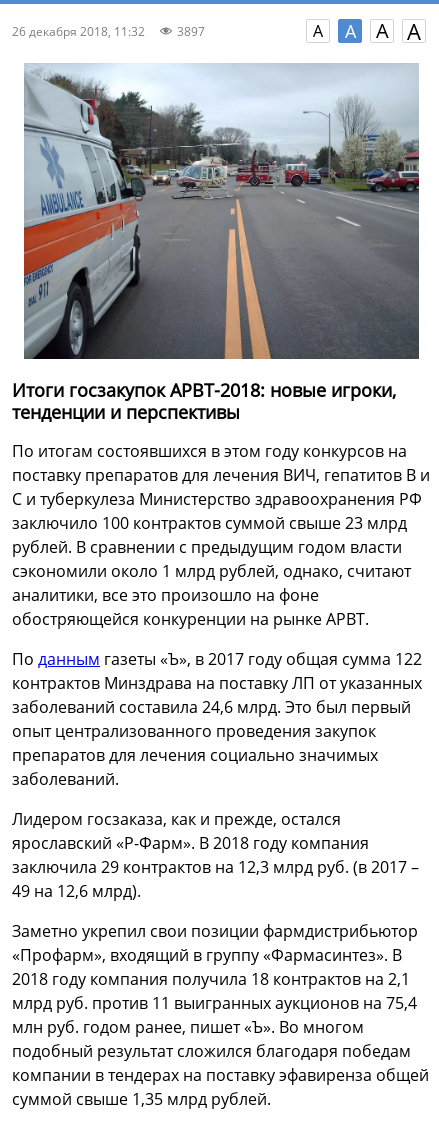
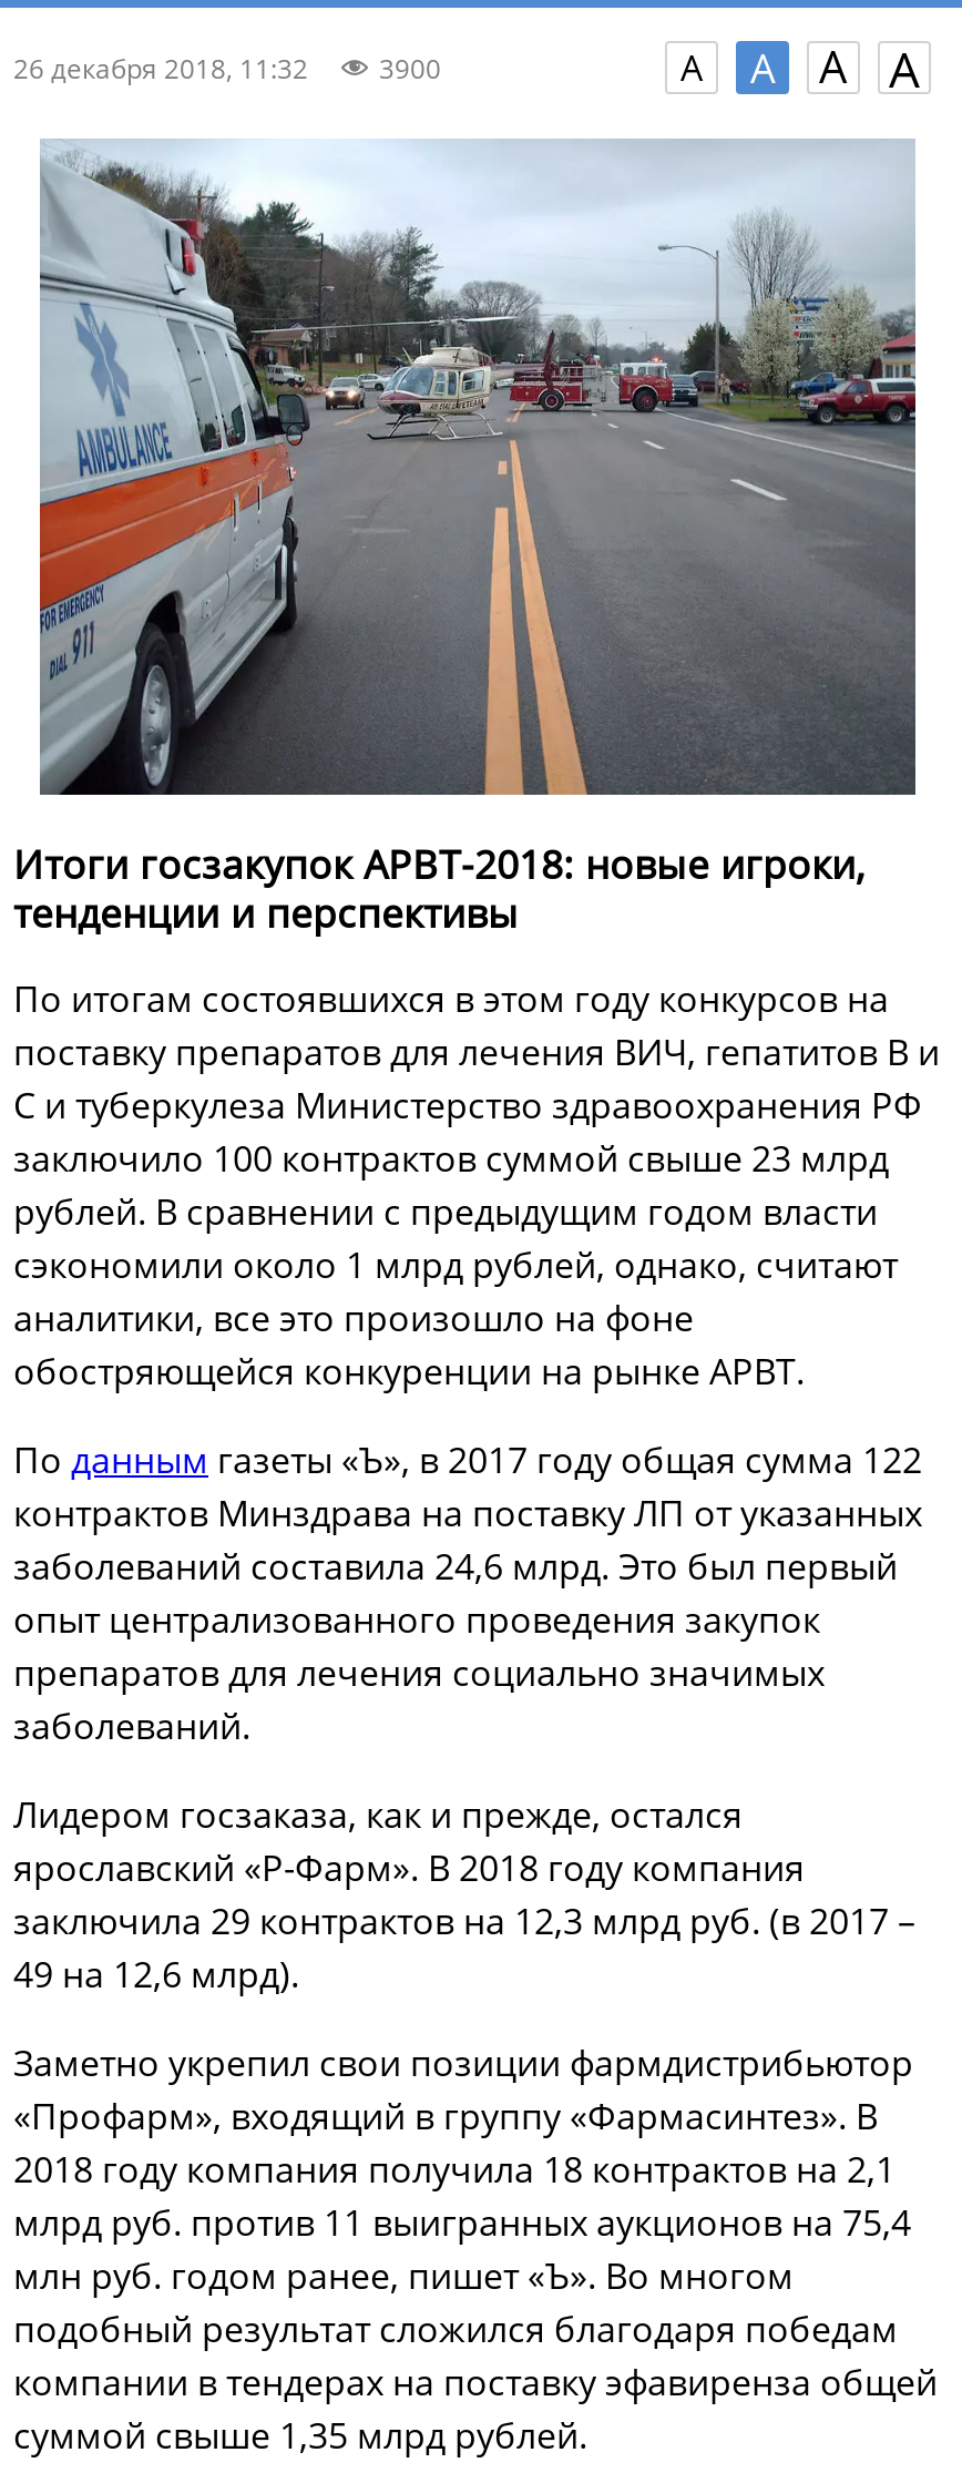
[12,22,205,39] 26 декабря 2018, 11:32 3897 -> [13,49,441,86] 26 декабря 2018, 11:32 3900

